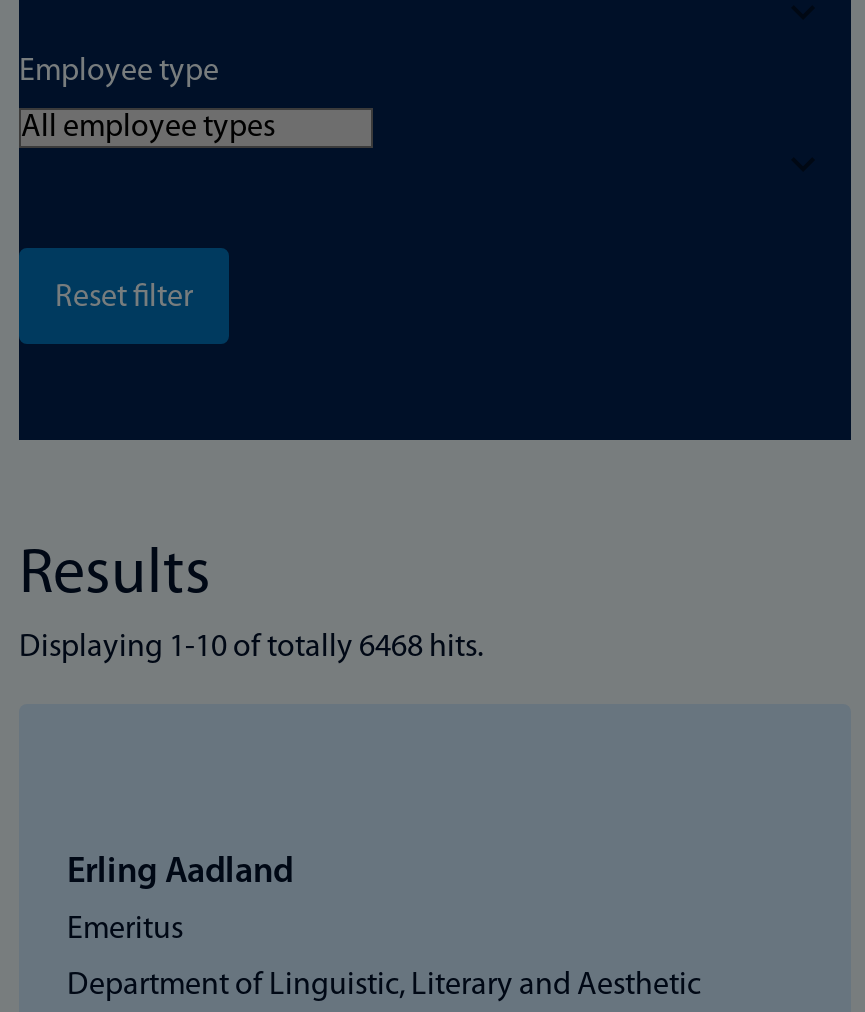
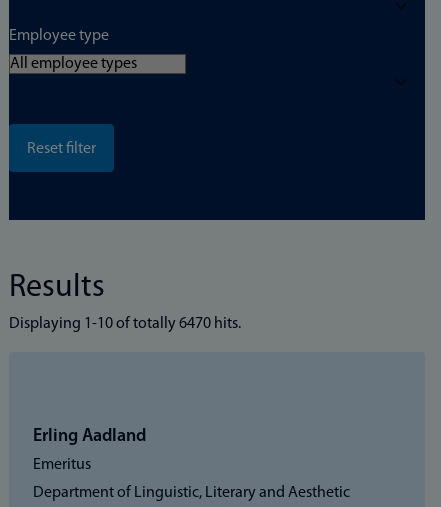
[19,632,483,664] Displaying 1-10 of totally 6468 hits. -> [9,316,241,332] Displaying 1-10 of totally 6470 hits.

